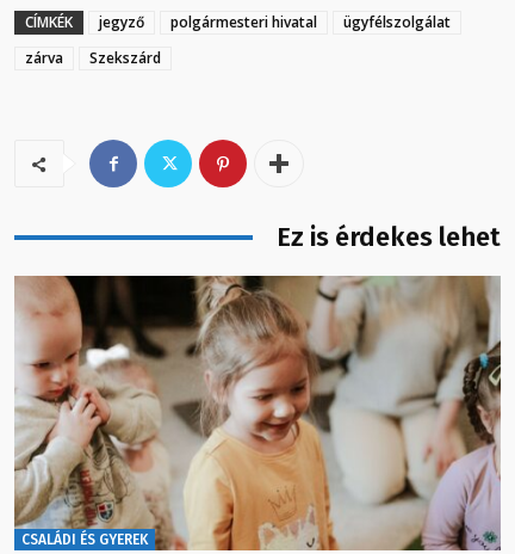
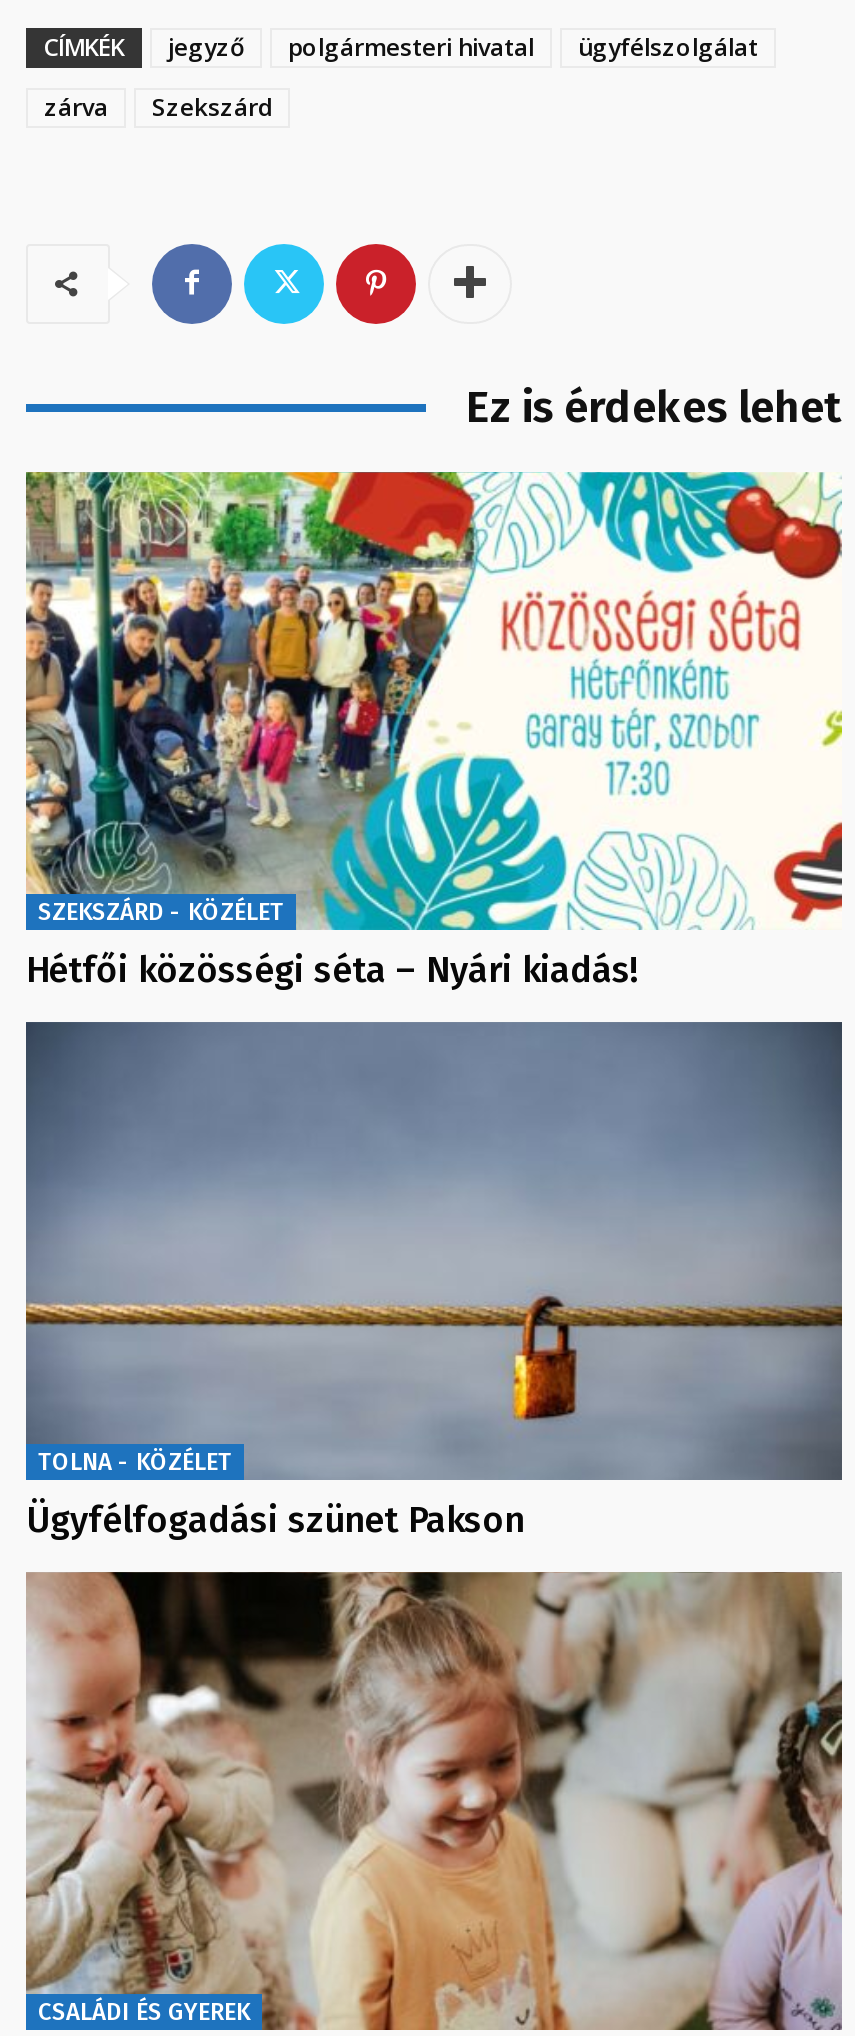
none -> [24,470,844,991] [image] | SZEKSZÁRD - KÖZÉLET | Hétfői közösségi séta – Nyári kiadás!
none -> [24,1020,844,1542] [image] | TOLNA - KÖZÉLET | Ügyfélfogadási szünet Pakson

